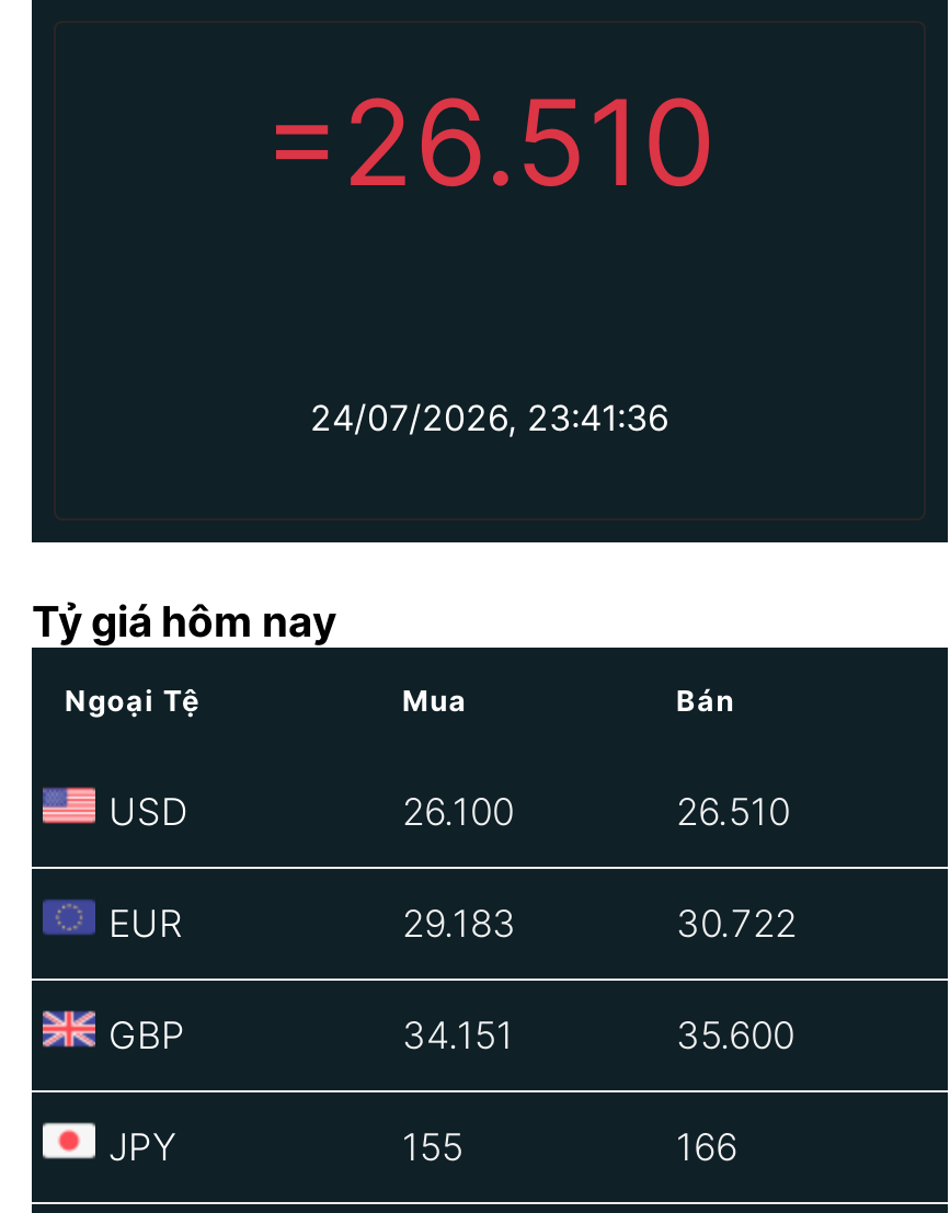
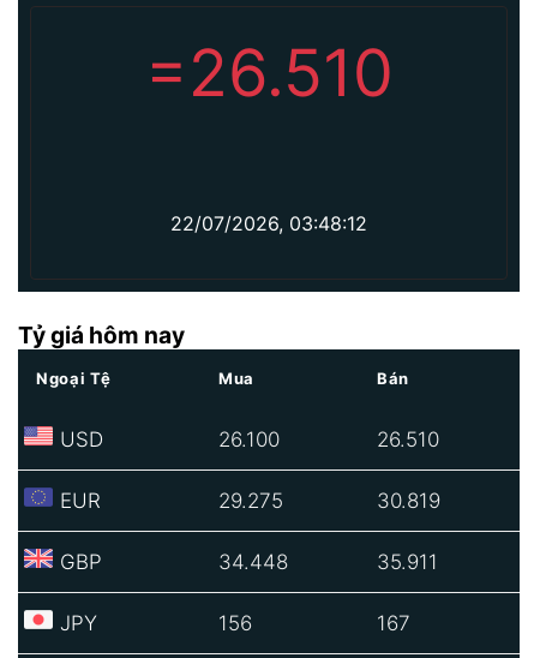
[310,395,669,439] 24/07/2026, 23:41:36 -> [170,211,367,235] 22/07/2026, 03:48:12
[402,901,516,945] 29.183 -> [218,488,283,512] 29.275
[676,901,797,945] 30.722 -> [377,488,440,512] 30.819
[402,1013,514,1057] 34.151 -> [218,549,288,573] 34.448
[676,1013,794,1057] 35.600 -> [377,549,438,573] 35.911
[402,1124,463,1168] 155 -> [218,611,252,635] 156
[676,1124,737,1168] 166 -> [377,611,410,635] 167

